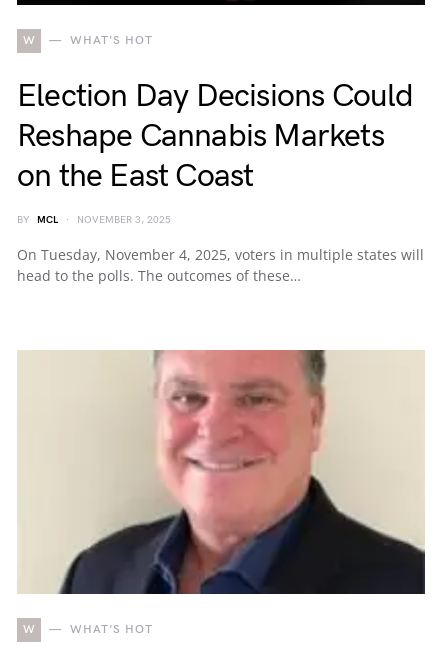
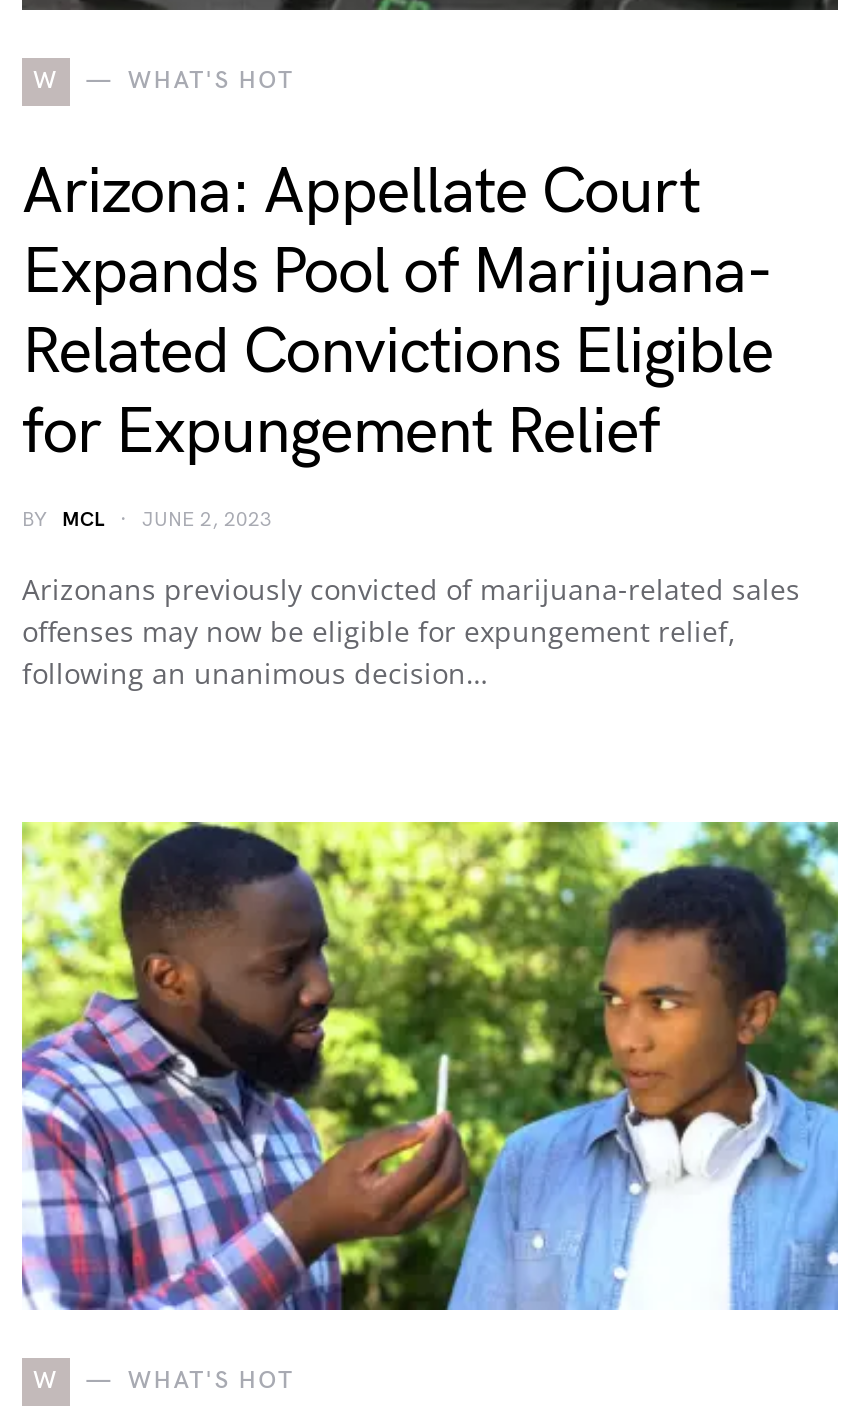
[17,77,414,196] Election Day Decisions Could | Reshape Cannabis Markets | on the East Coast -> [22,154,773,472] Arizona: Appellate Court | Expands Pool of Marijuana- | Related Convictions Eligible | for Expungement Relief
[17,214,171,226] BY MCL NOVEMBER 3, 2025 -> [22,508,272,532] BY MCL JUNE 2, 2023
[17,245,424,285] On Tuesday, November 4, 2025, voters in multiple states will | head to the polls. The outcomes of these… -> [22,570,800,692] Arizonans previously convicted of marijuana-related sales | offenses may now be eligible for expungement relief, | following an unanimous decision…
[18,349,426,595] [image] -> [22,820,840,1312] [image]

